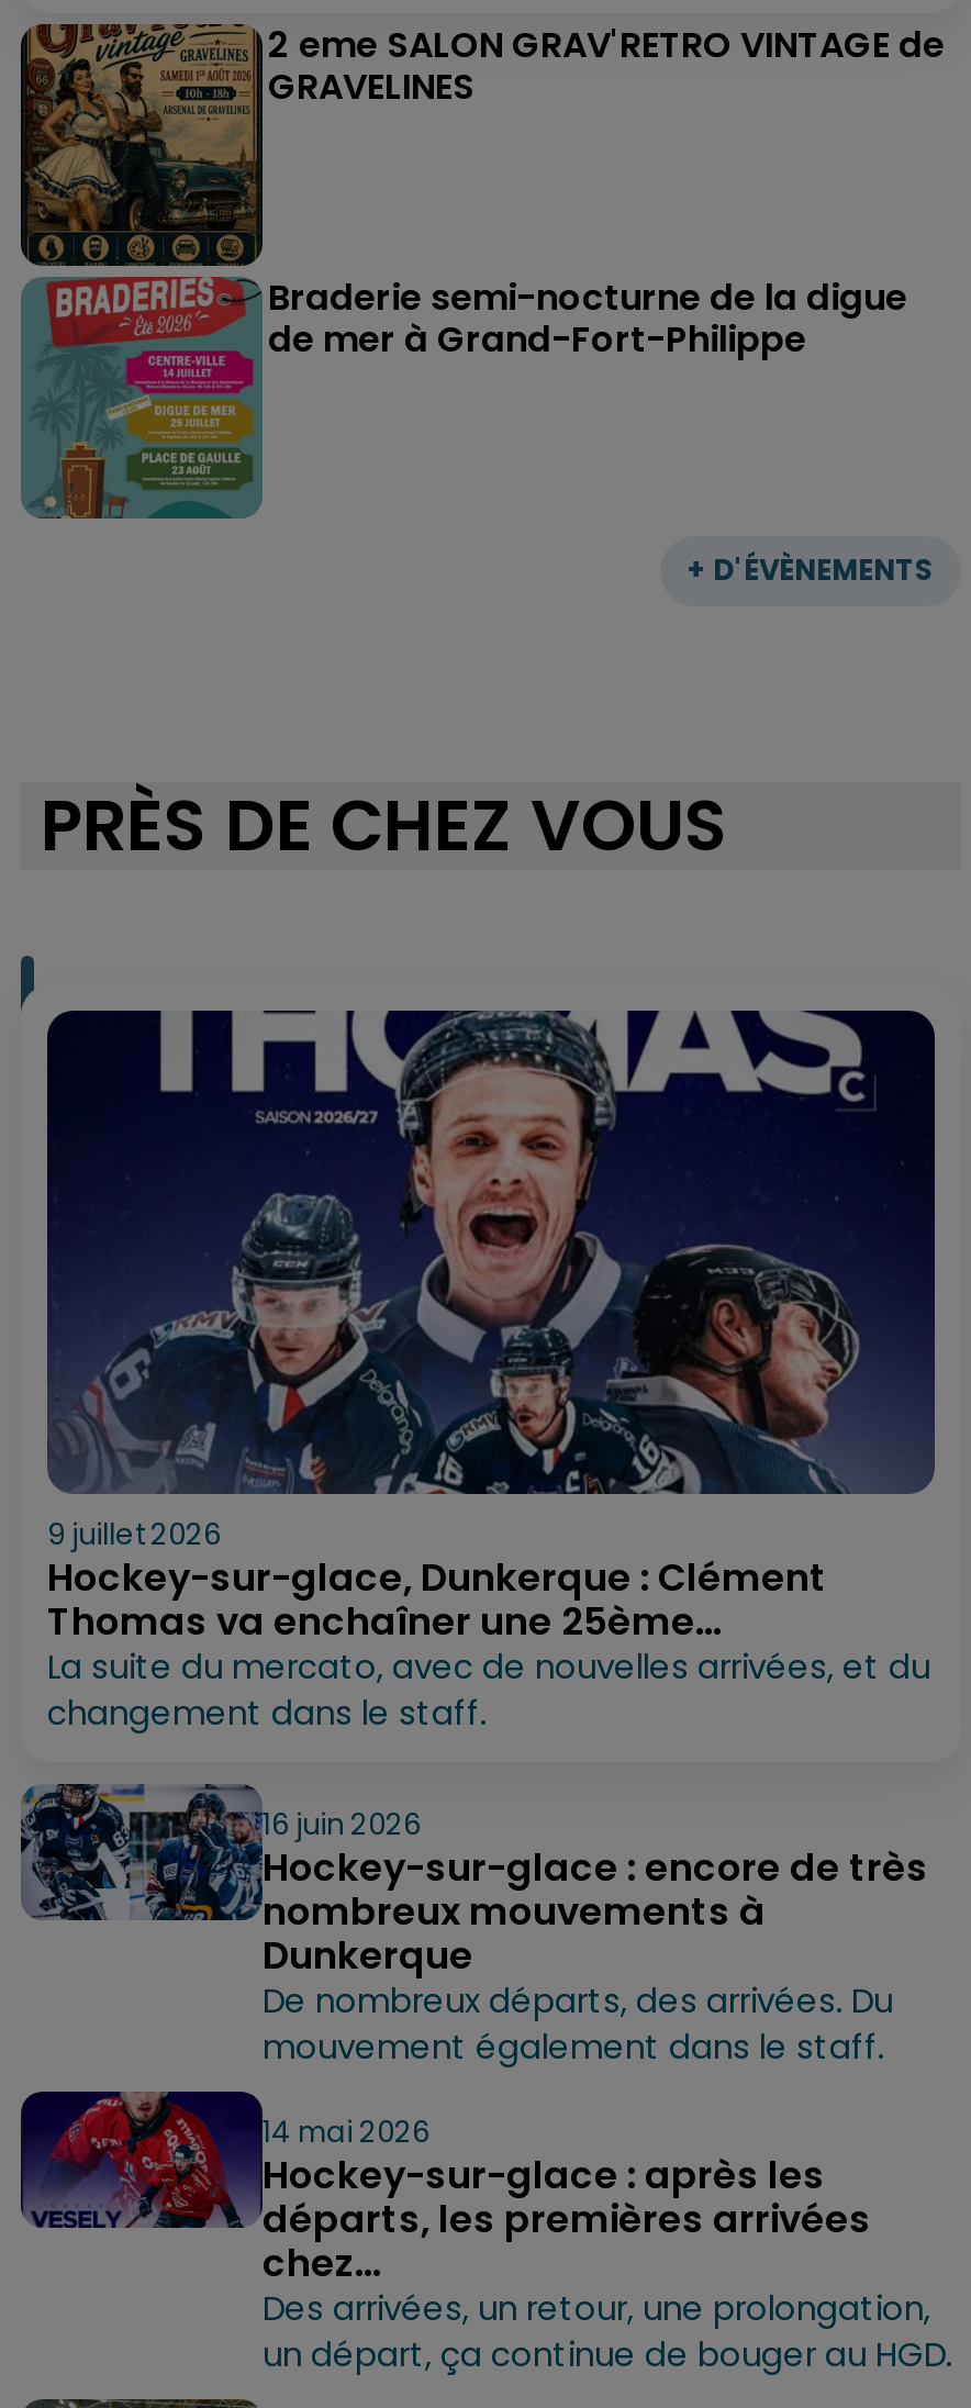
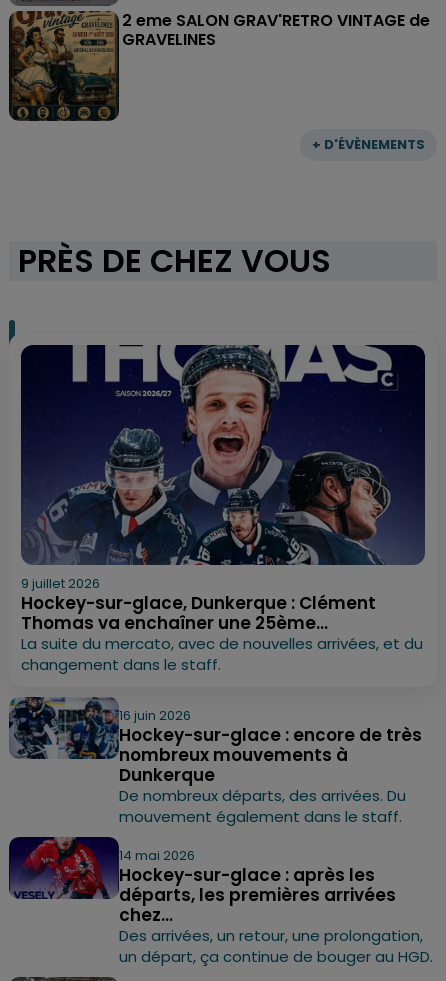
[23,272,907,521] [image] | Braderie semi-nocturne de la digue | de mer à Grand-Fort-Philippe -> none

